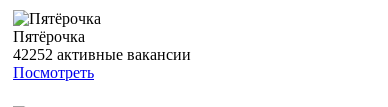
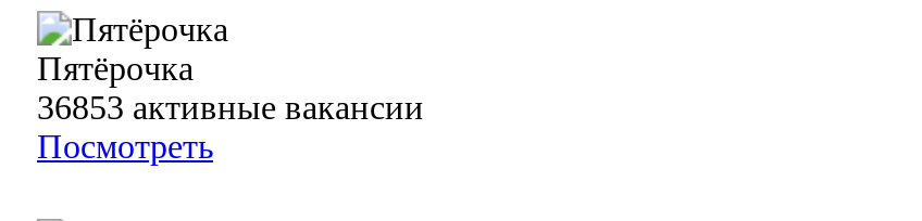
[13,46,191,63] 42252 активные вакансии -> [37,89,424,126] 36853 активные вакансии

